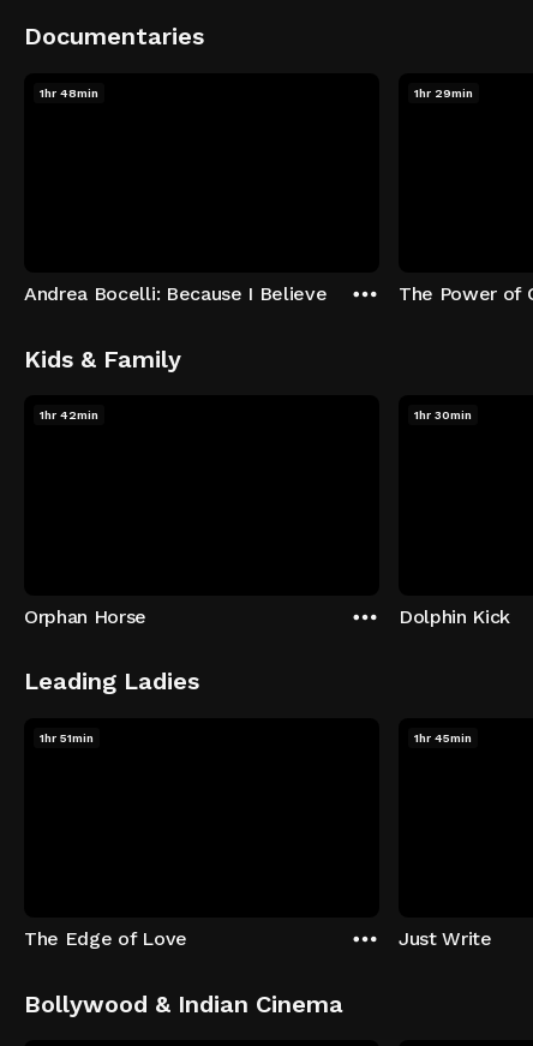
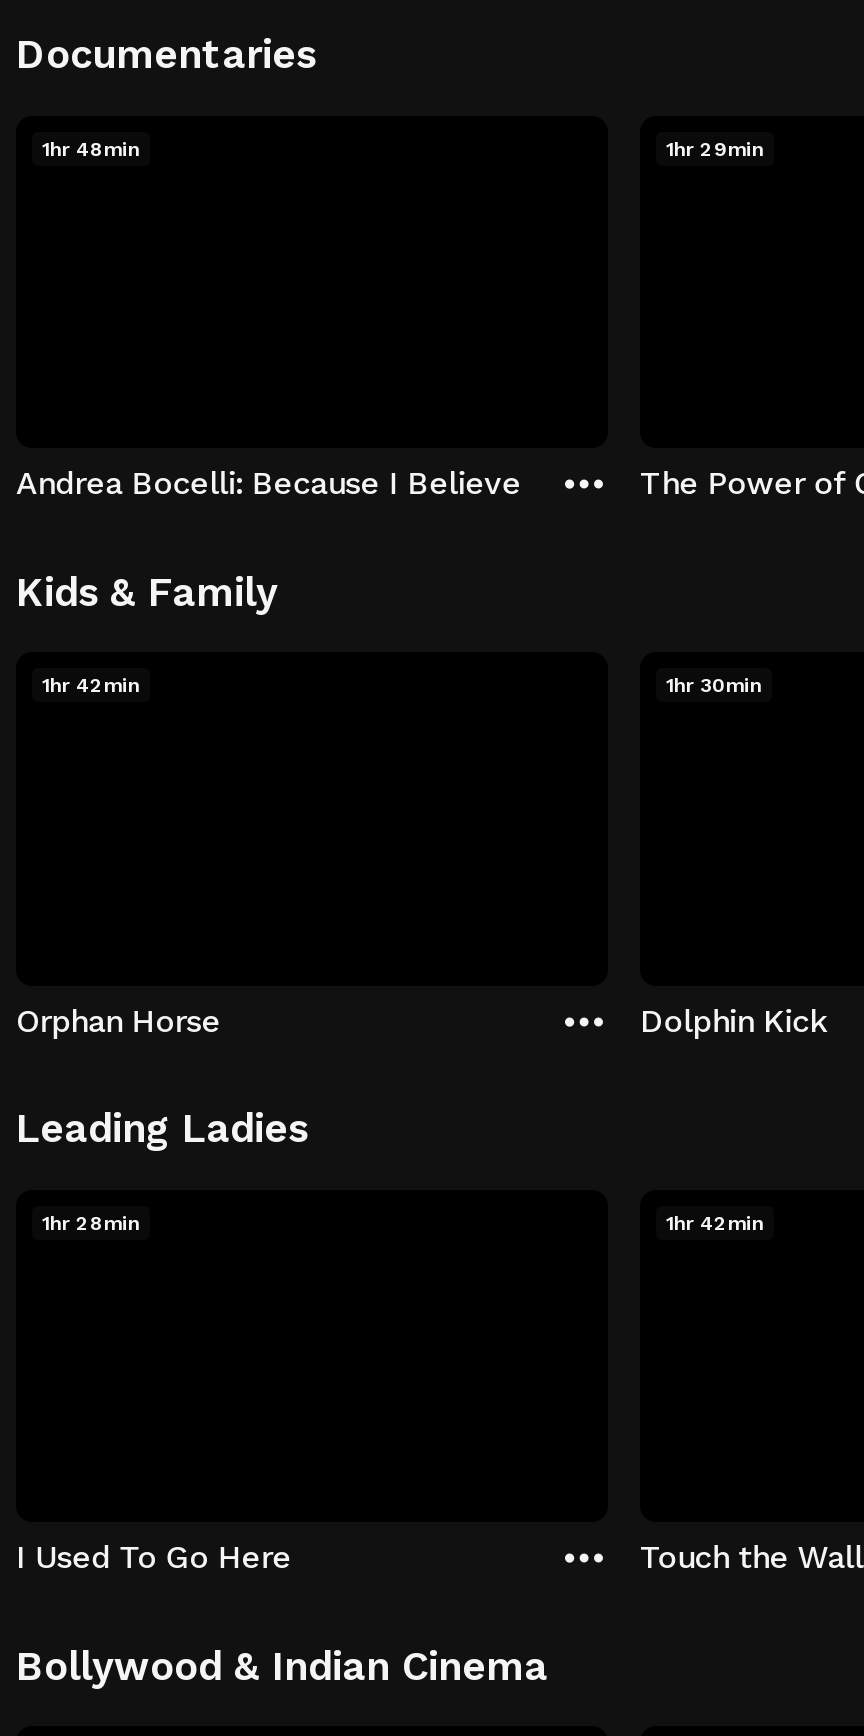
[40,731,94,744] 1hr 51min -> [42,1211,140,1233] 1hr 28min
[414,731,472,744] 1hr 45min -> [666,1211,764,1233] 1hr 42min
[24,927,187,950] The Edge of Love -> [16,1538,291,1576] I Used To Go Here
[399,927,492,950] Just Write -> [640,1538,863,1576] Touch the Wall

